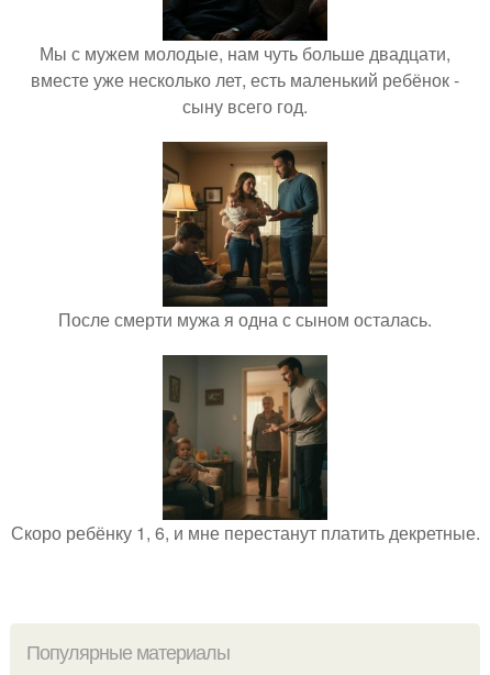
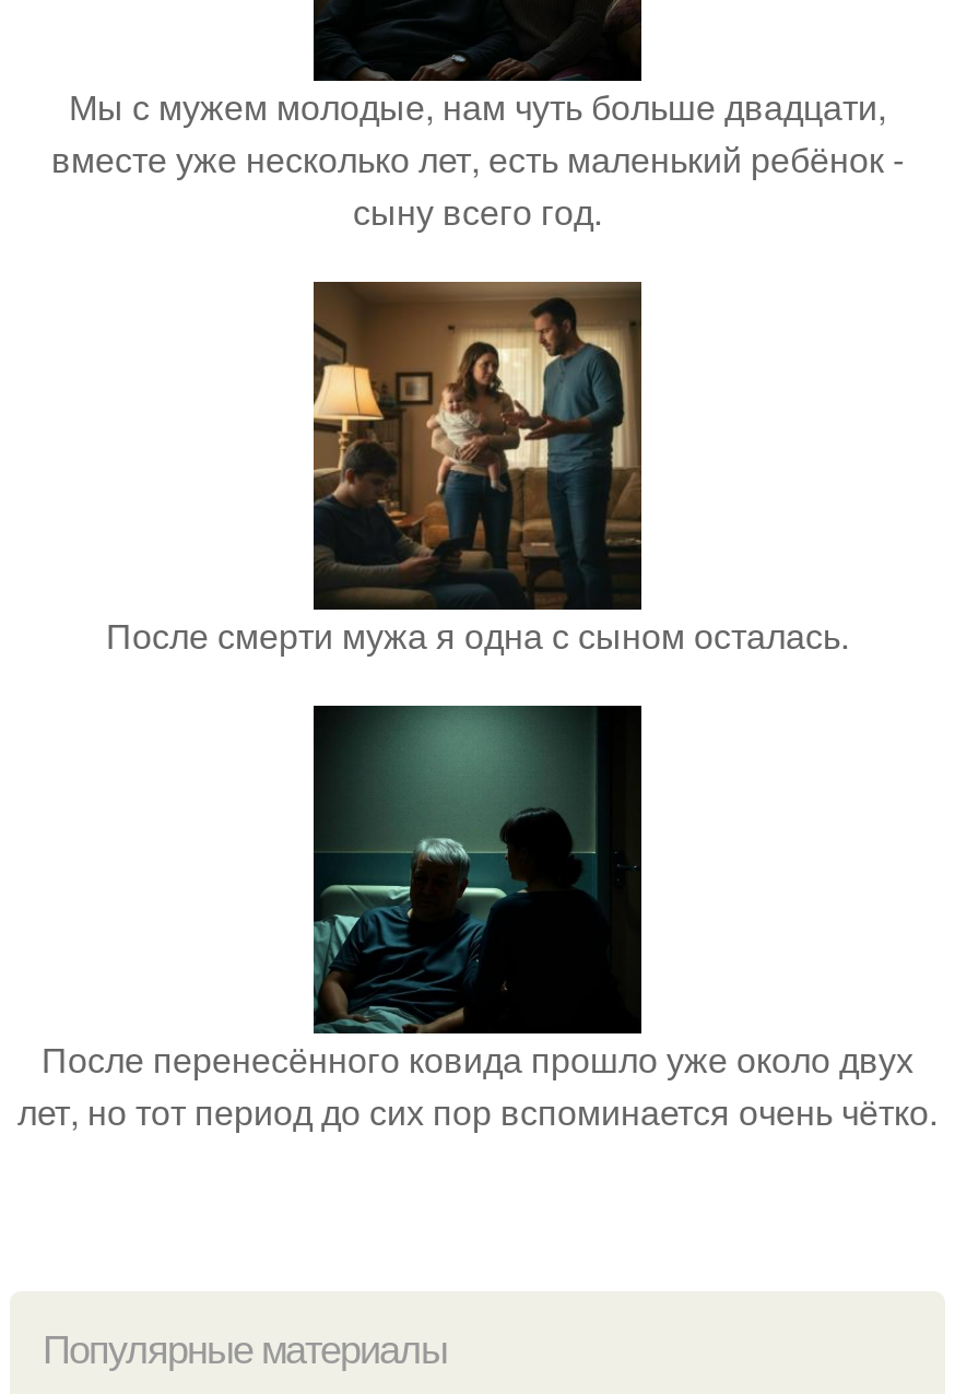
[10,355,480,545] [image] | Скоро ребёнку 1, 6, и мне перестанут платить декретные. -> [17,706,938,1136] [image] | После перенесённого ковида прошло уже около двух | лет, но тот период до сих пор вспоминается очень чётко.

